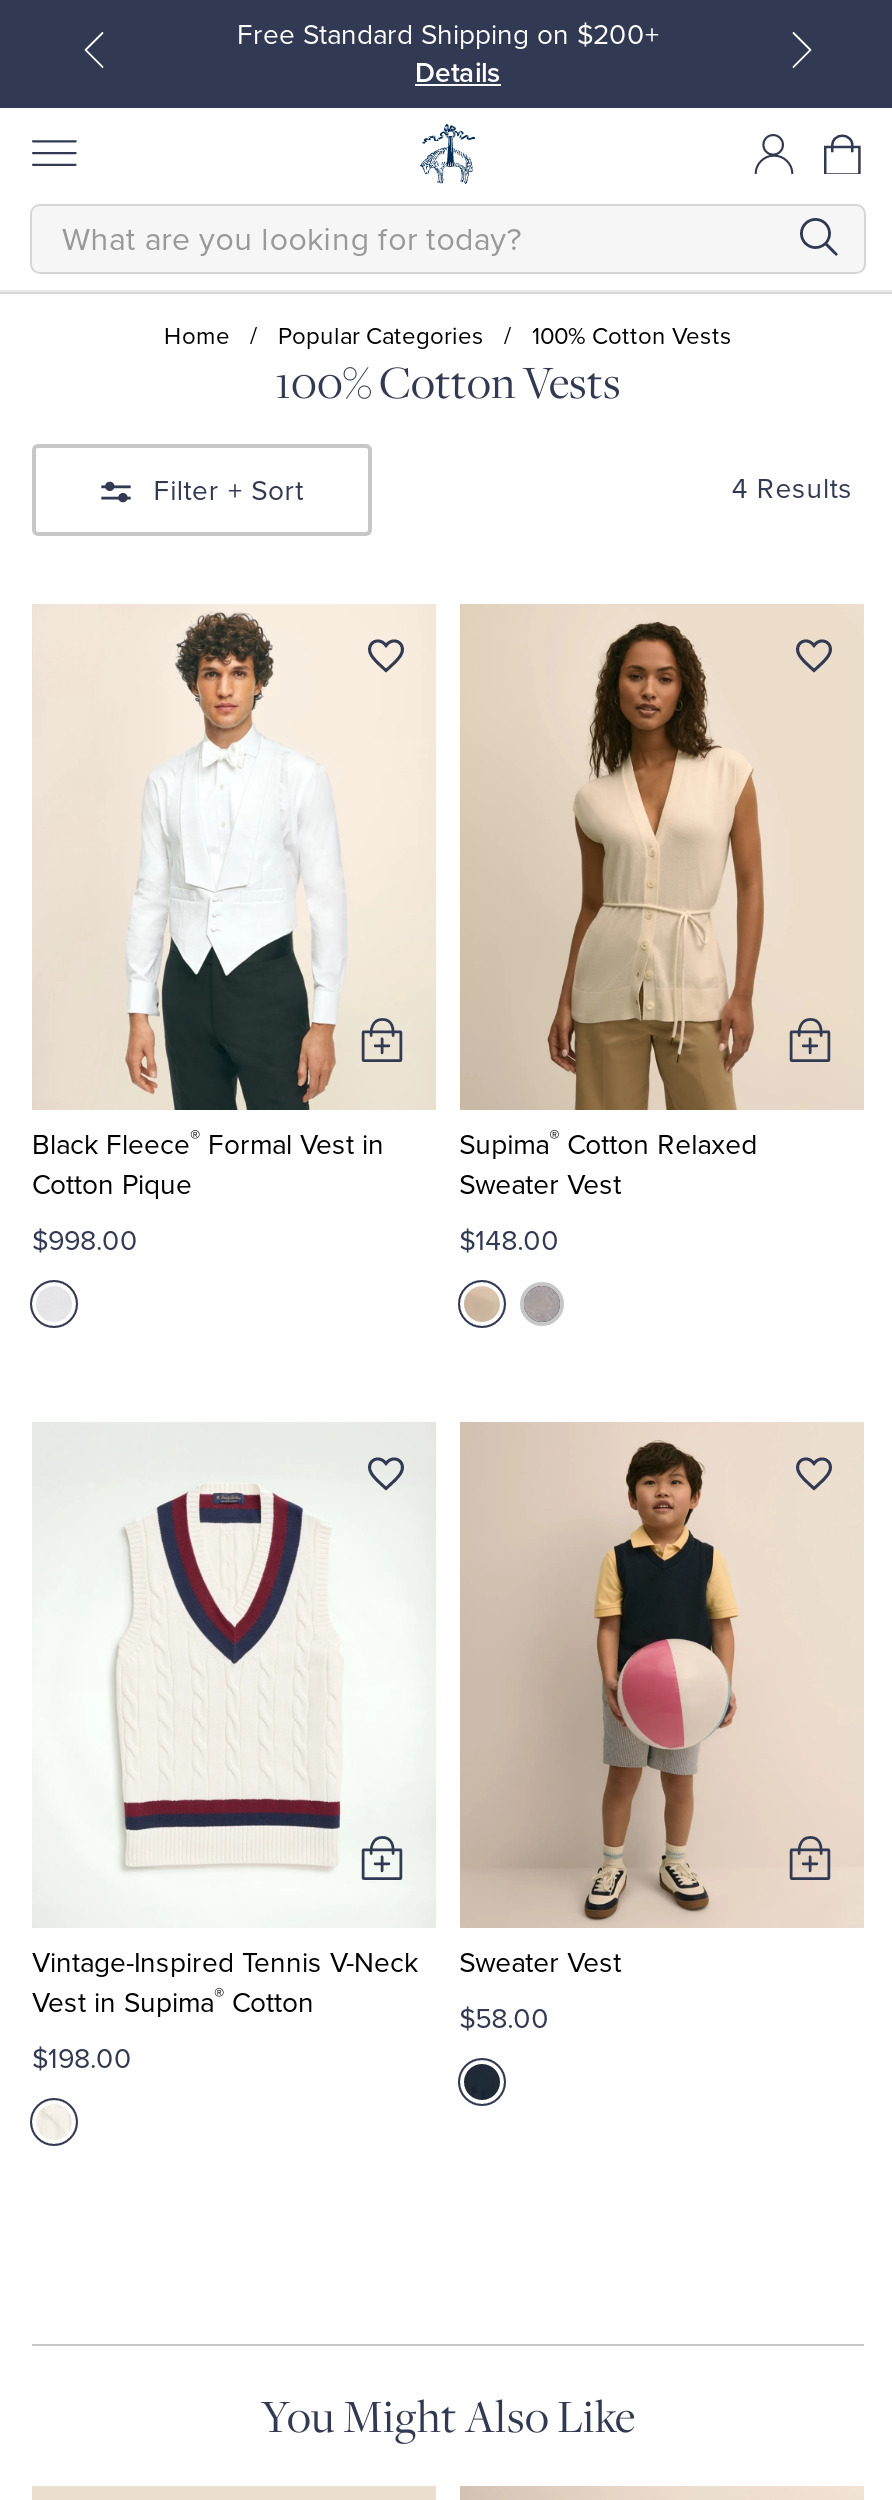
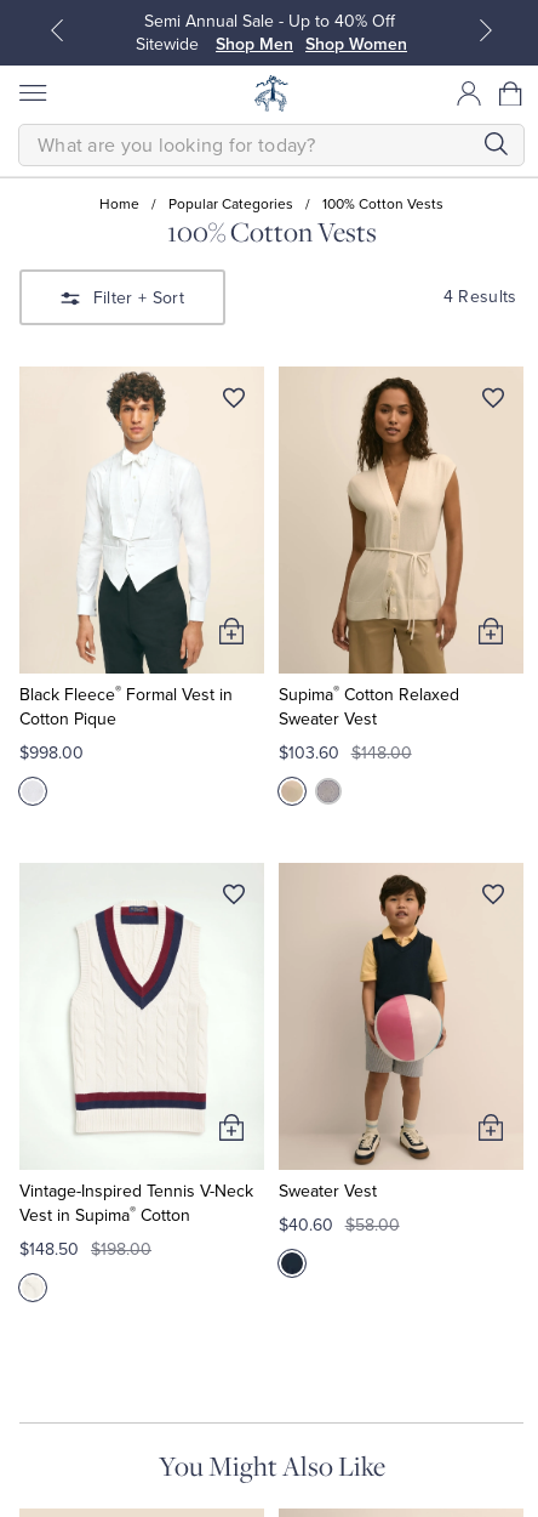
[237,18,659,90] Free Standard Shipping on $200+ | Details -> [136,11,407,55] Semi Annual Sale - Up to 40% Off | Sitewide Shop Men Shop Women
[459,1224,559,1258] $148.00 -> [278,743,411,763] $103.60 $148.00
[459,2002,549,2036] $58.00 -> [278,1215,399,1235] $40.60 $58.00
[32,2042,132,2076] $198.00 -> [19,1239,151,1260] $148.50 $198.00

